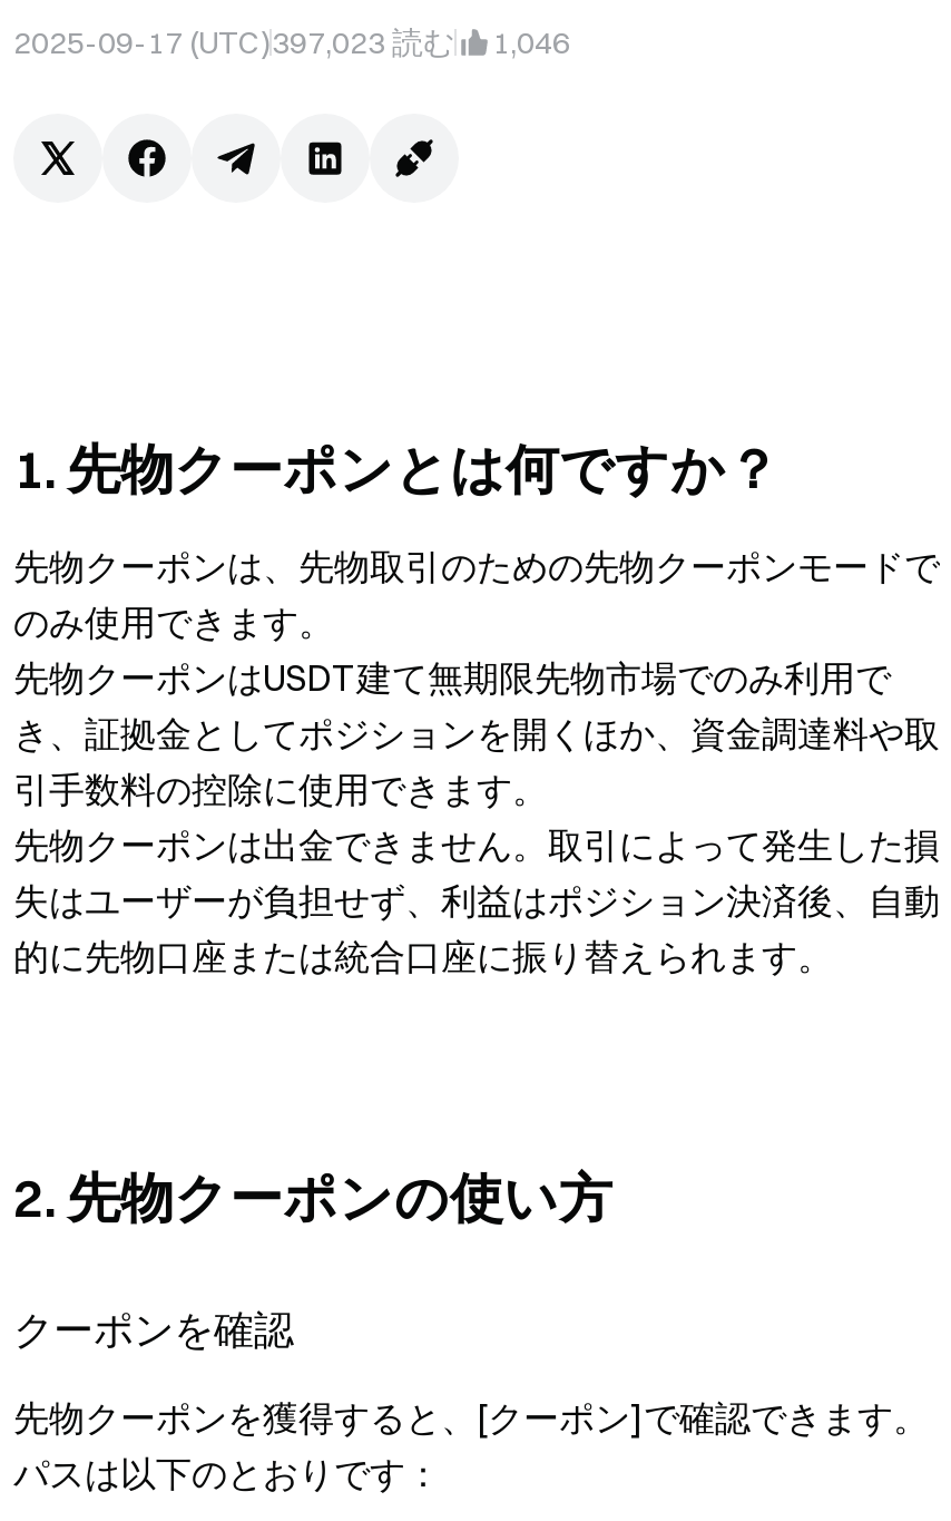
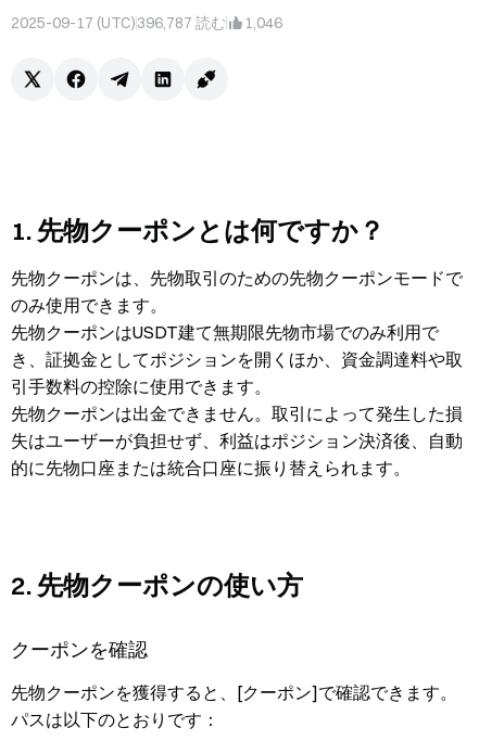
[13,22,570,62] 2025-09-17 (UTC)397,023読む 1,046 -> [11,13,282,33] 2025-09-17 (UTC)396,787読む 1,046

